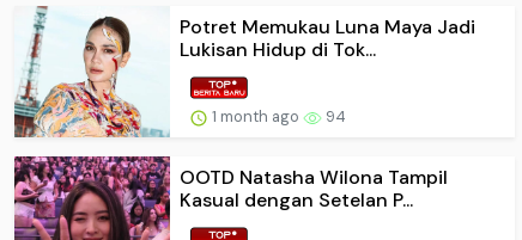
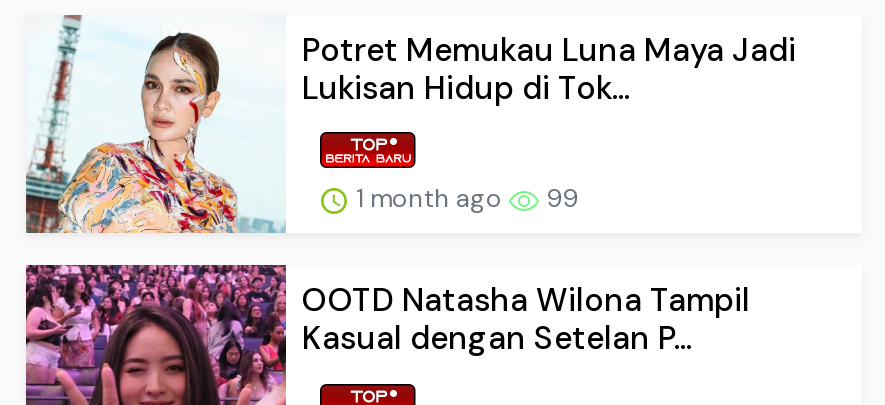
[208,107,346,127] 1 month ago 94 -> [350,181,578,215] 1 month ago 99

